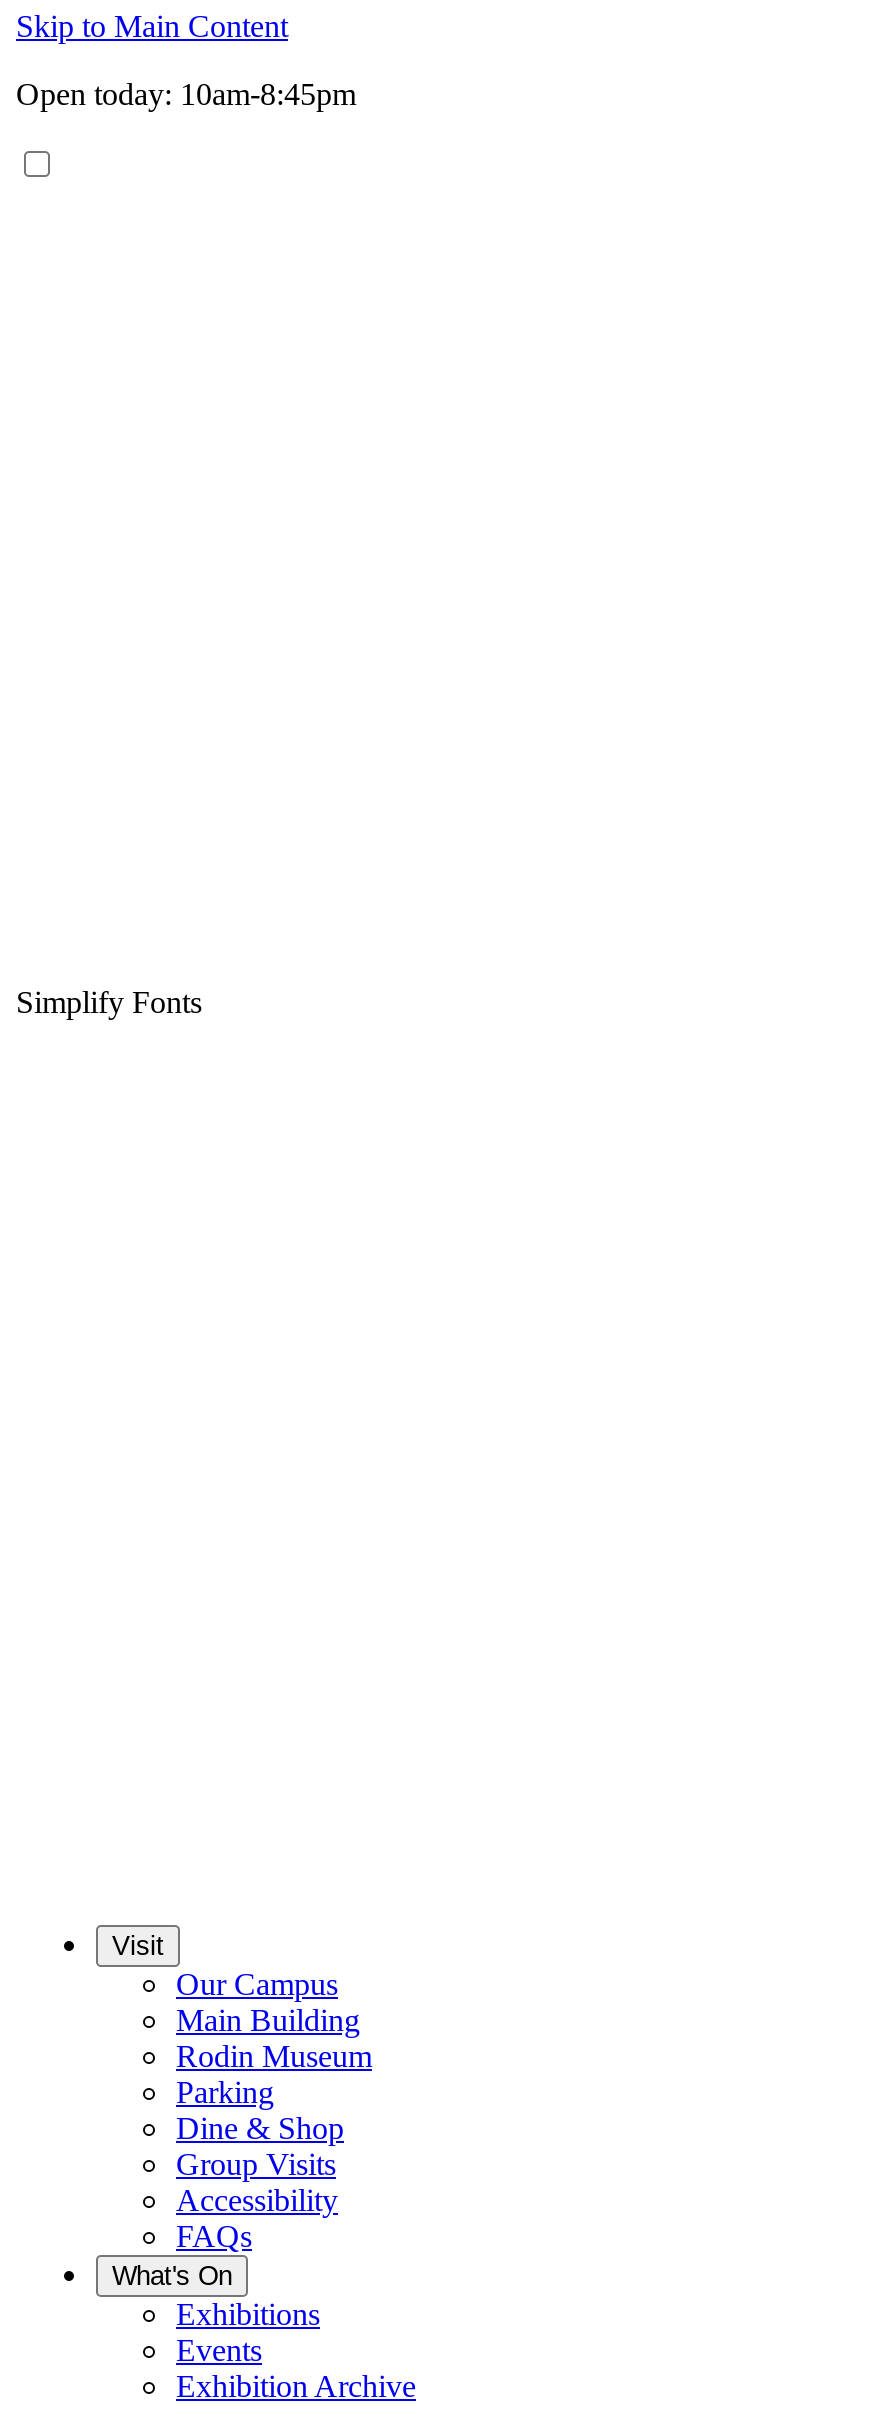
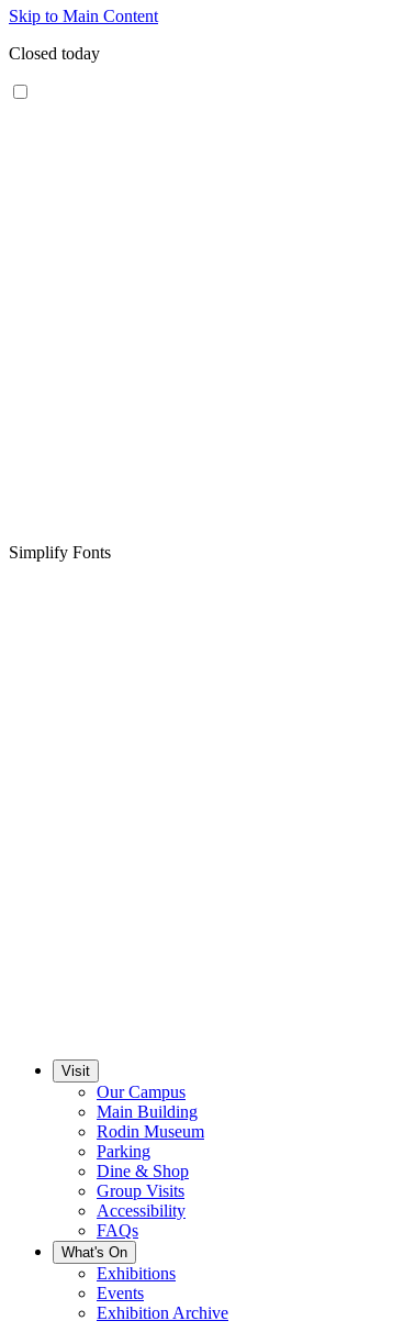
[16,77,356,111] Open today: 10am-8:45pm -> [9,44,100,63] Closed today

